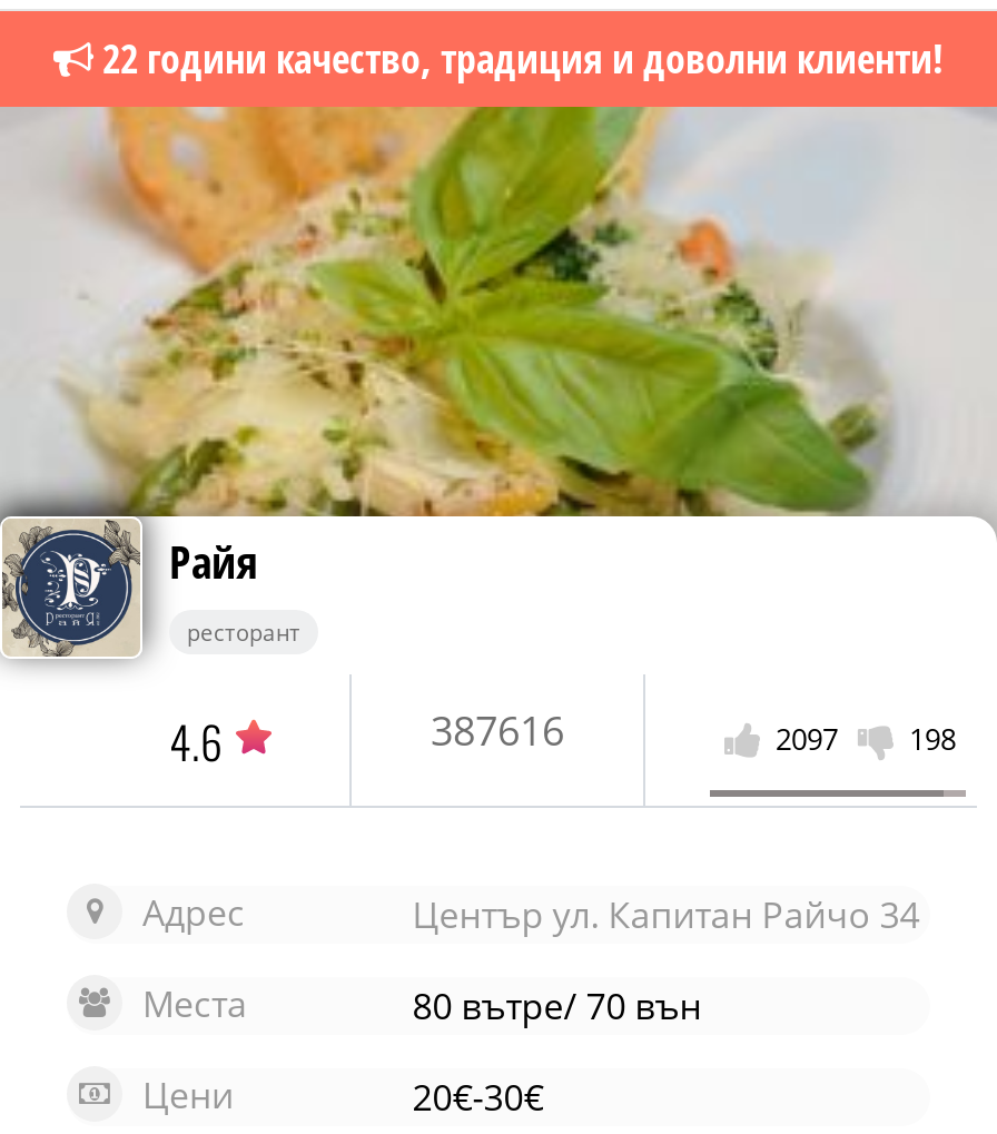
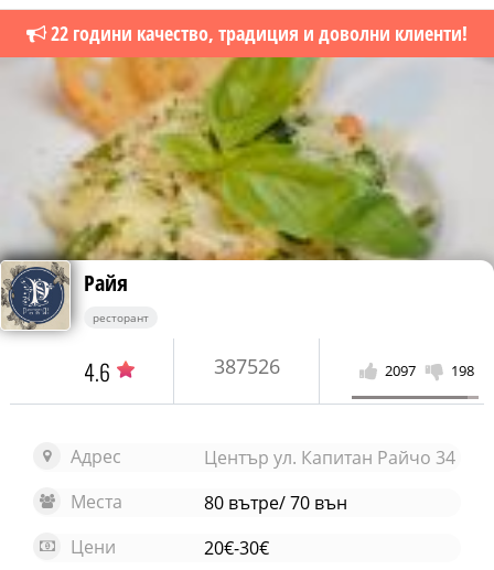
[431,702,564,756] 387616 -> [213,352,280,379] 387526

